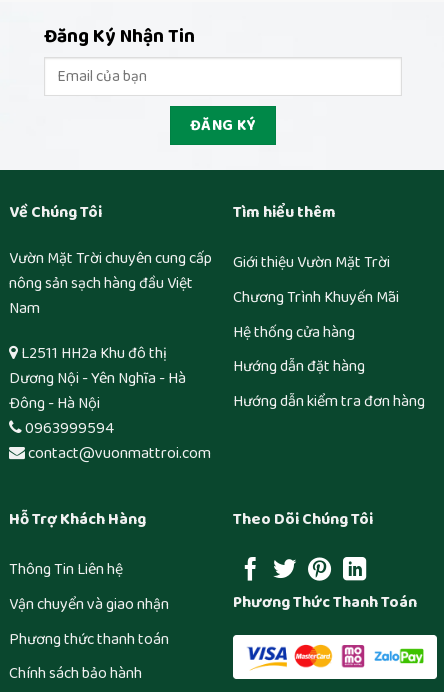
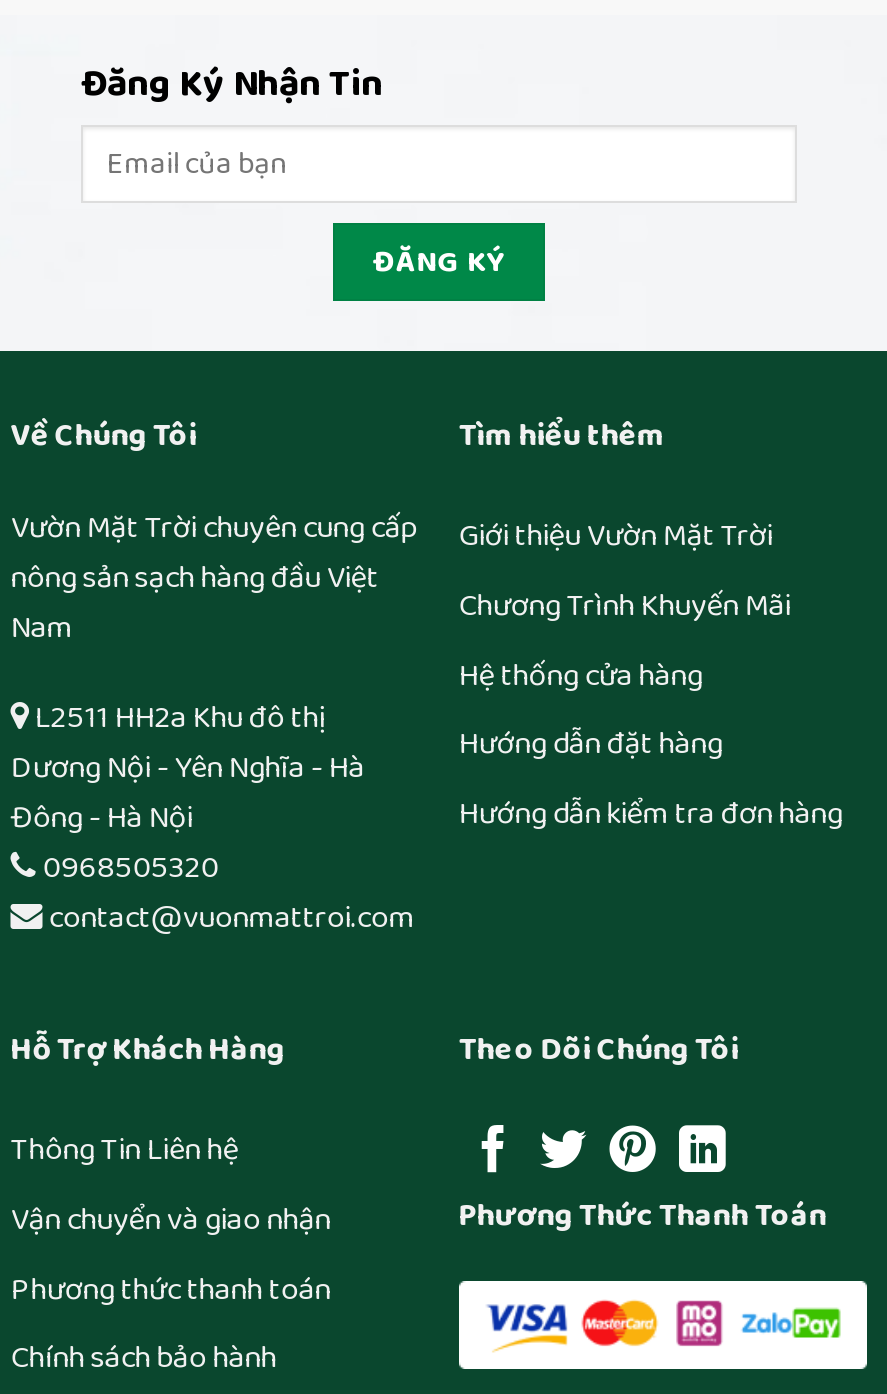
[22,416,114,441] 0963999594 -> [37,844,219,894] 0968505320

